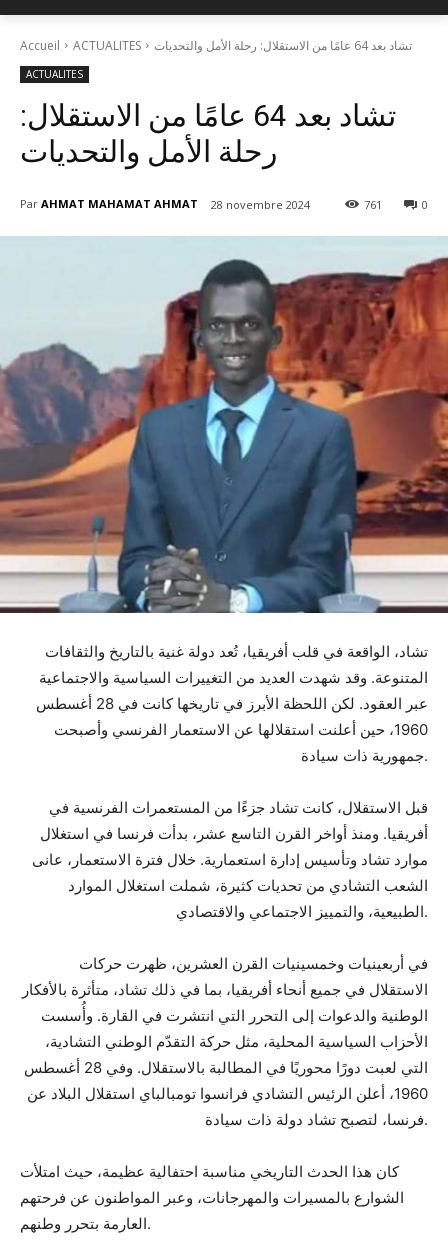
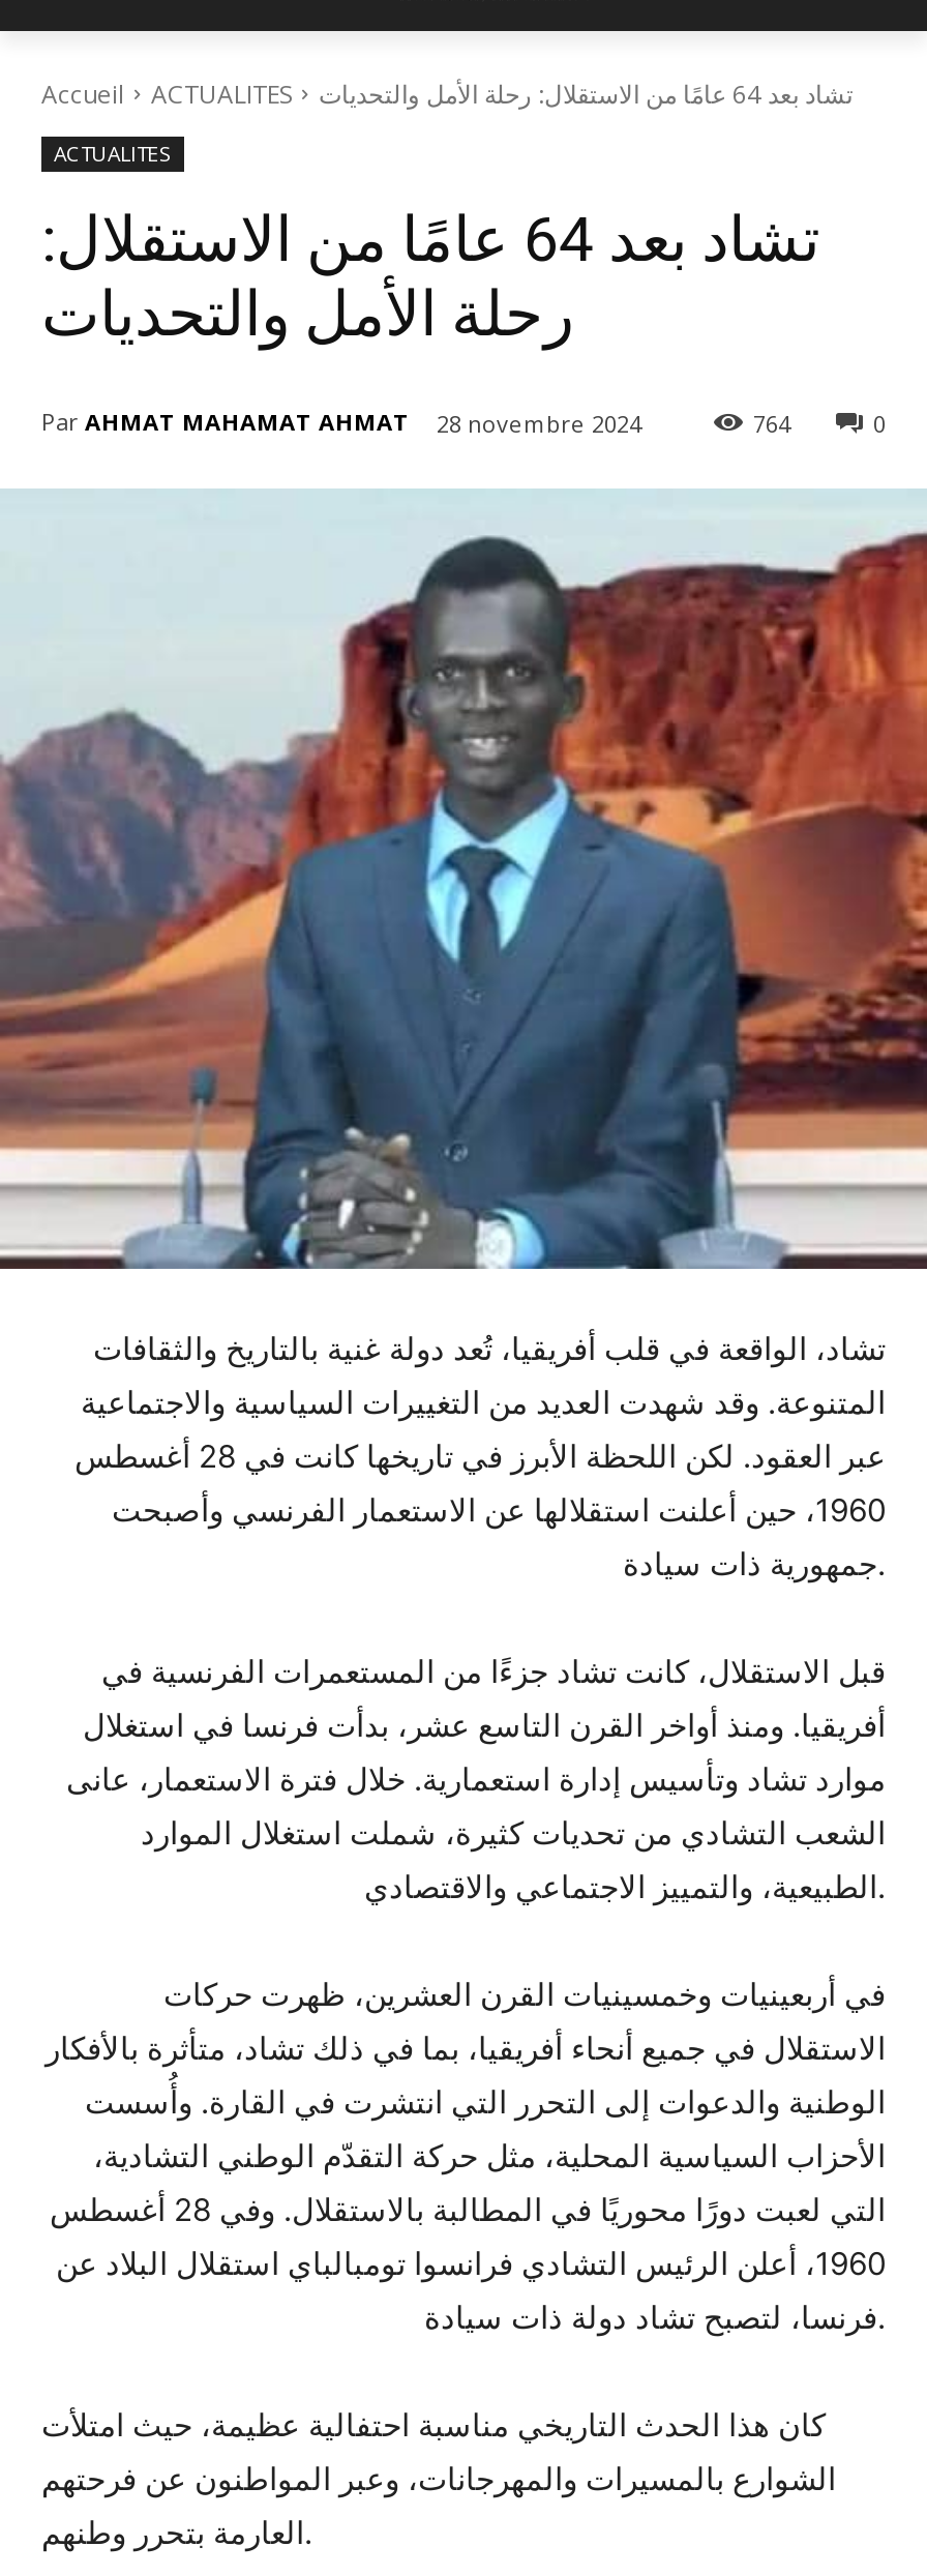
[364,197,382,212] 761 -> [753,407,790,438] 764

